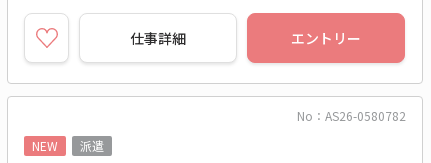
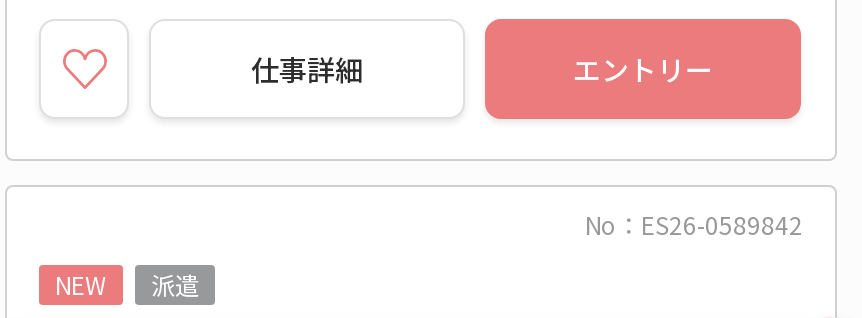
[297,107,406,124] No：AS26-0580782 -> [585,207,803,241] No：ES26-0589842

